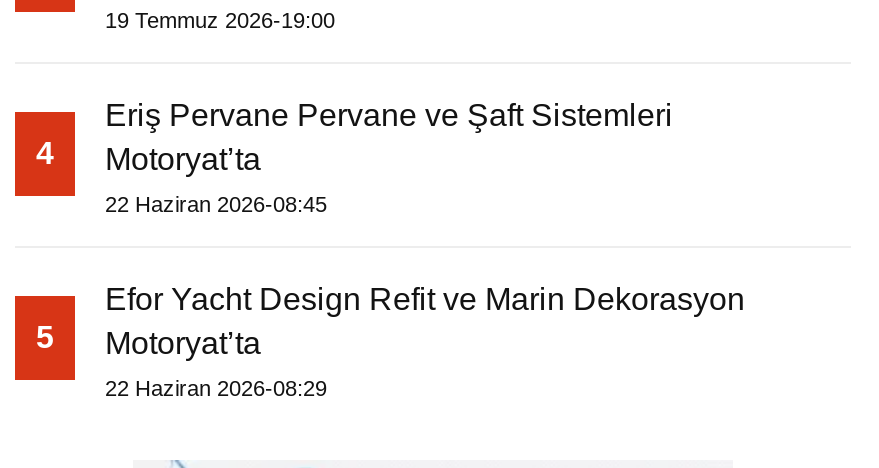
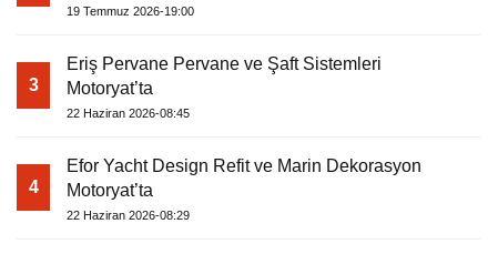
[36,137,261,177] 4 Motoryat’ta -> [28,76,153,98] 3 Motoryat’ta
[36,321,261,361] 5 Motoryat’ta -> [28,178,153,200] 4 Motoryat’ta

